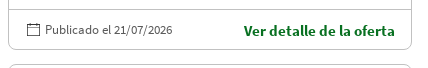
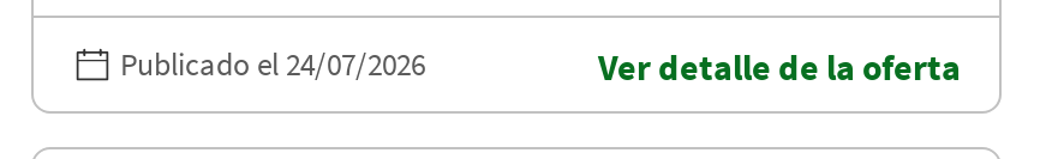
[45,21,172,38] Publicado el 21/07/2026 -> [120,46,425,86] Publicado el 24/07/2026

